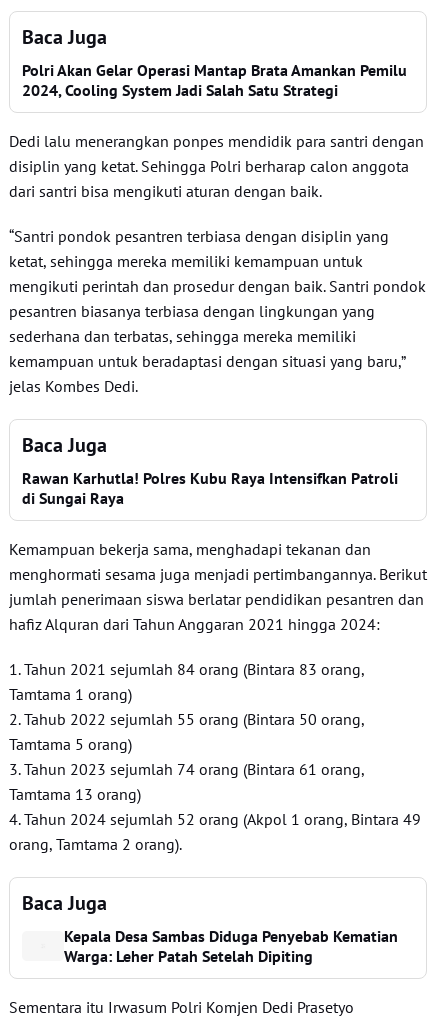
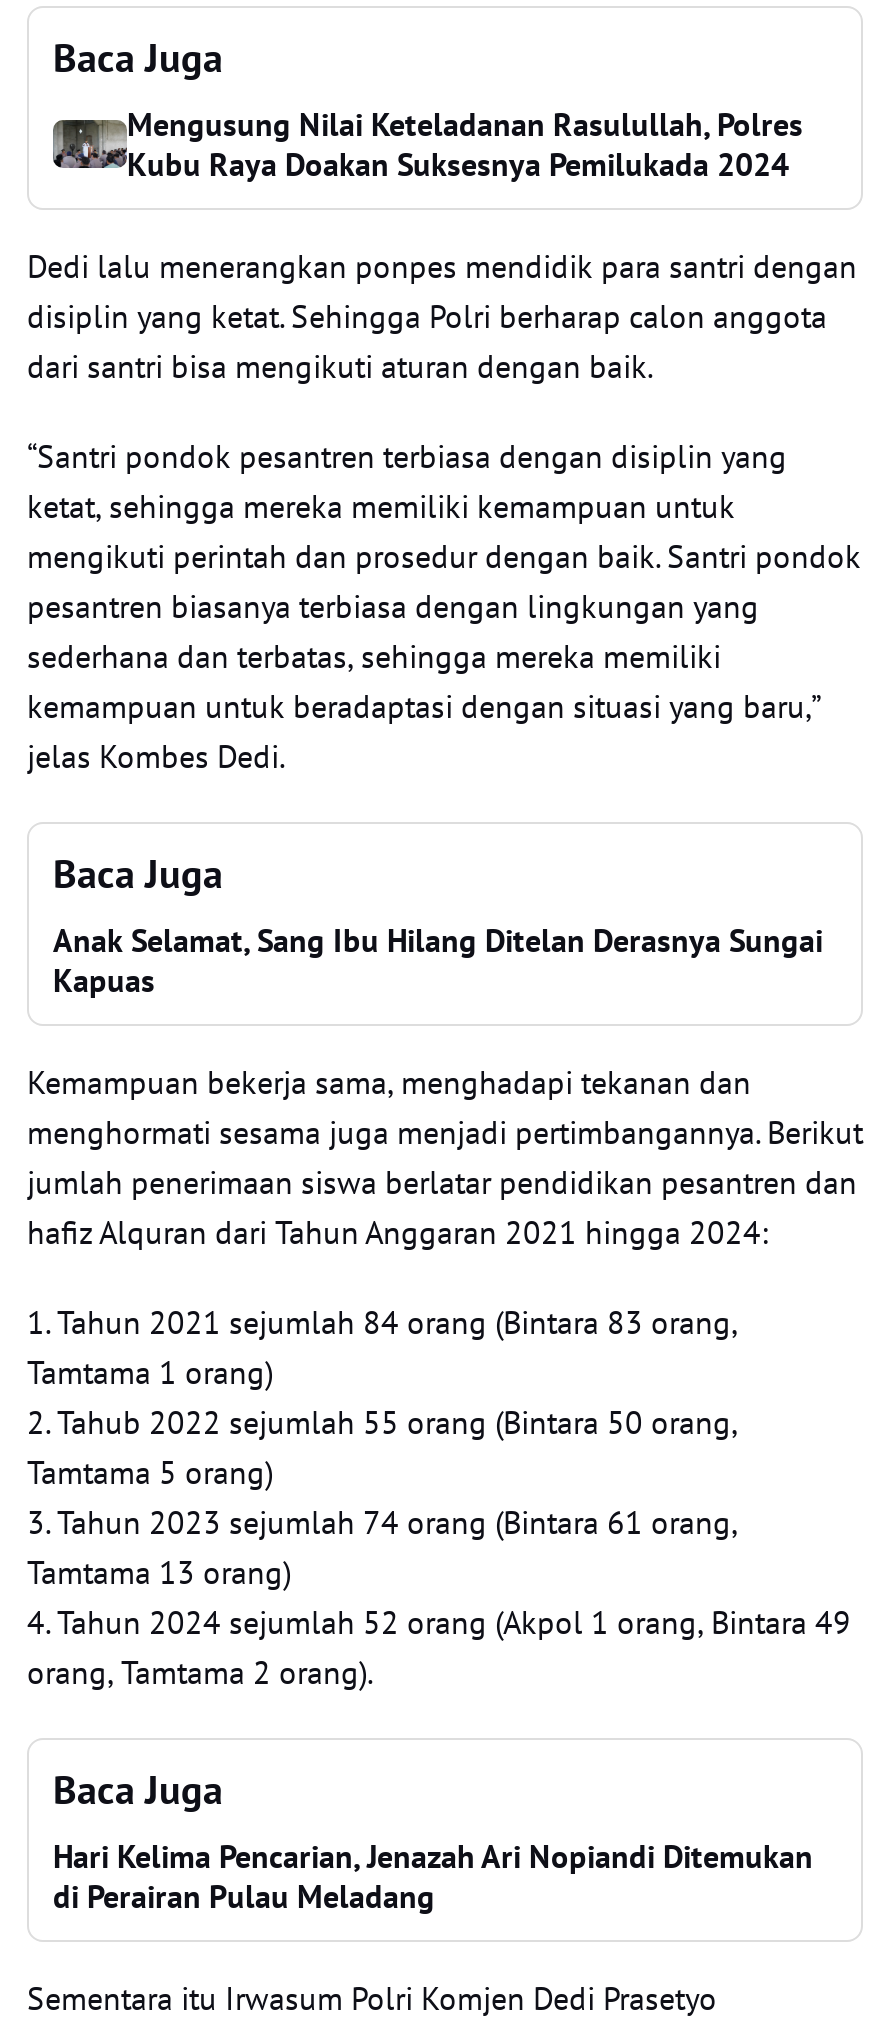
[22,60,407,100] Polri Akan Gelar Operasi Mantap Brata Amankan Pemilu | 2024, Cooling System Jadi Salah Satu Strategi -> [127,104,803,184] Mengusung Nilai Keteladanan Rasulullah, Polres | Kubu Raya Doakan Suksesnya Pemilukada 2024
[22,468,398,508] Rawan Karhutla! Polres Kubu Raya Intensifkan Patroli | di Sungai Raya -> [53,920,823,1000] Anak Selamat, Sang Ibu Hilang Ditelan Derasnya Sungai | Kapuas
[64,926,398,966] Kepala Desa Sambas Diduga Penyebab Kematian | Warga: Leher Patah Setelah Dipiting -> [53,1836,813,1916] Hari Kelima Pencarian, Jenazah Ari Nopiandi Ditemukan | di Perairan Pulau Meladang

